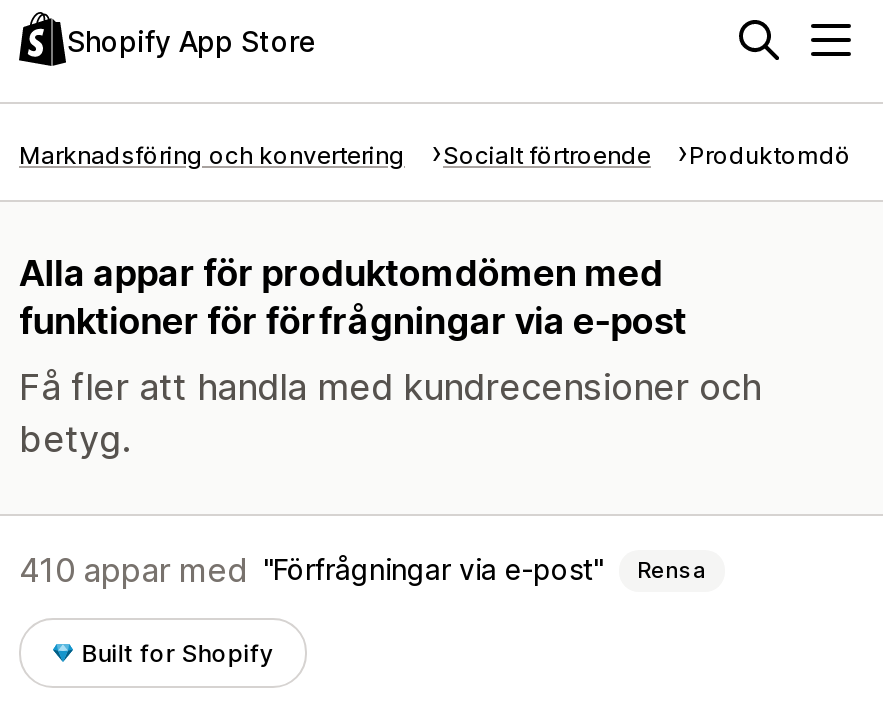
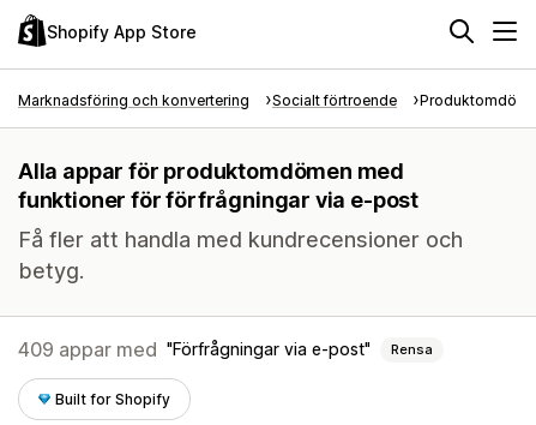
[19,550,707,590] 410 appar med Förfrågningar via e-post Rensa -> [18,337,433,361] 409 appar med Förfrågningar via e-post Rensa

